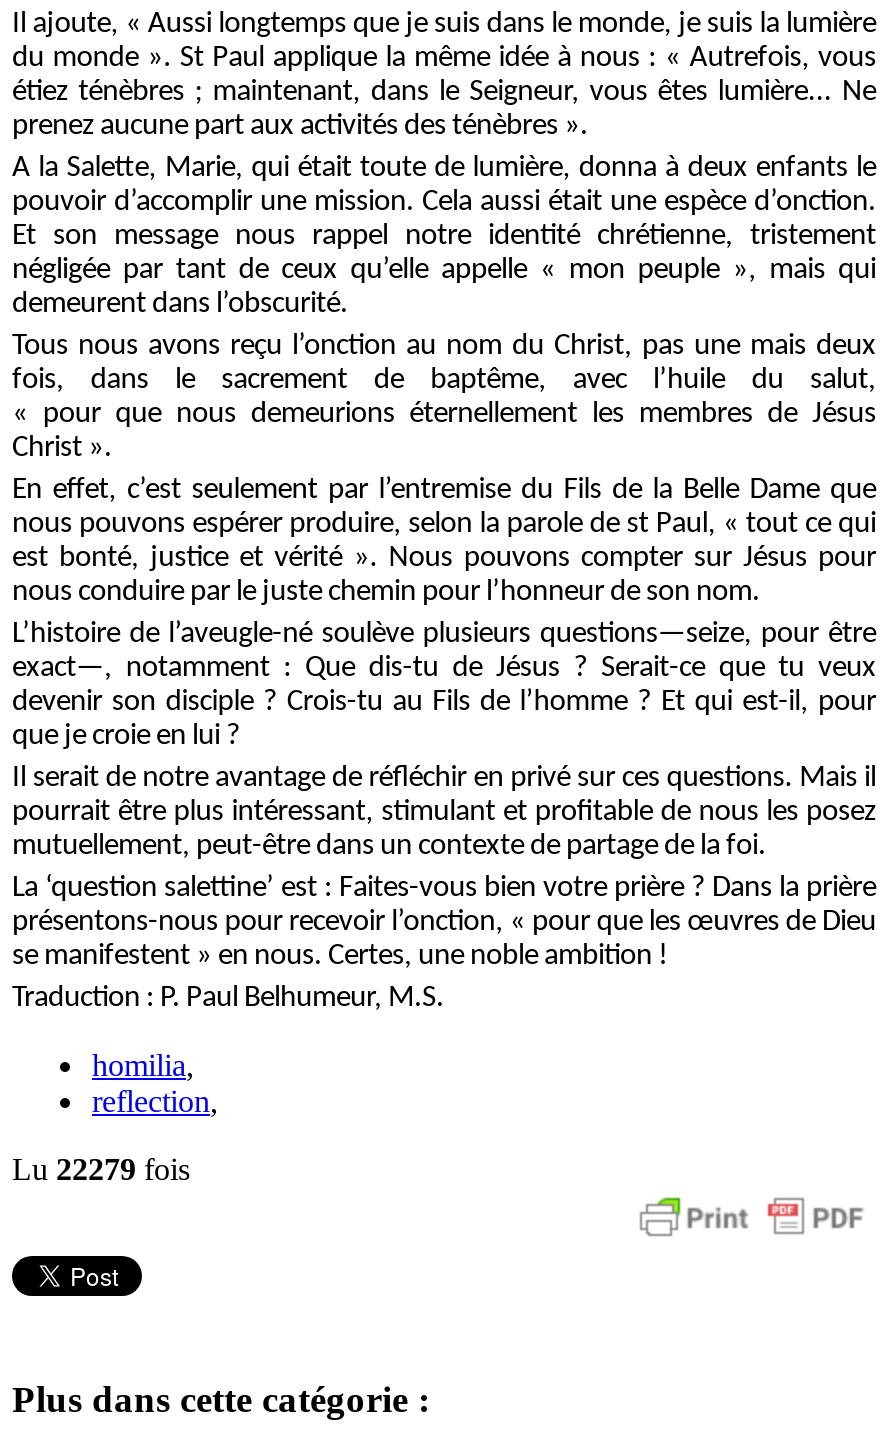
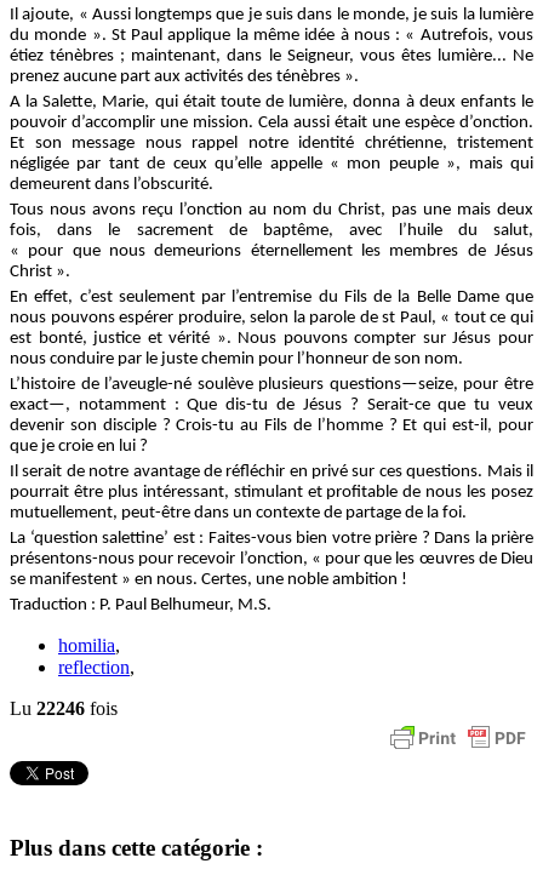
[12,1152,190,1186] Lu 22279 fois -> [10,698,118,719] Lu 22246 fois

